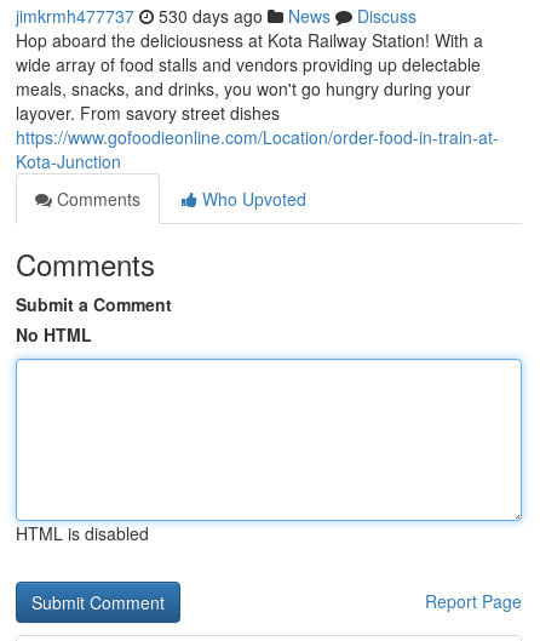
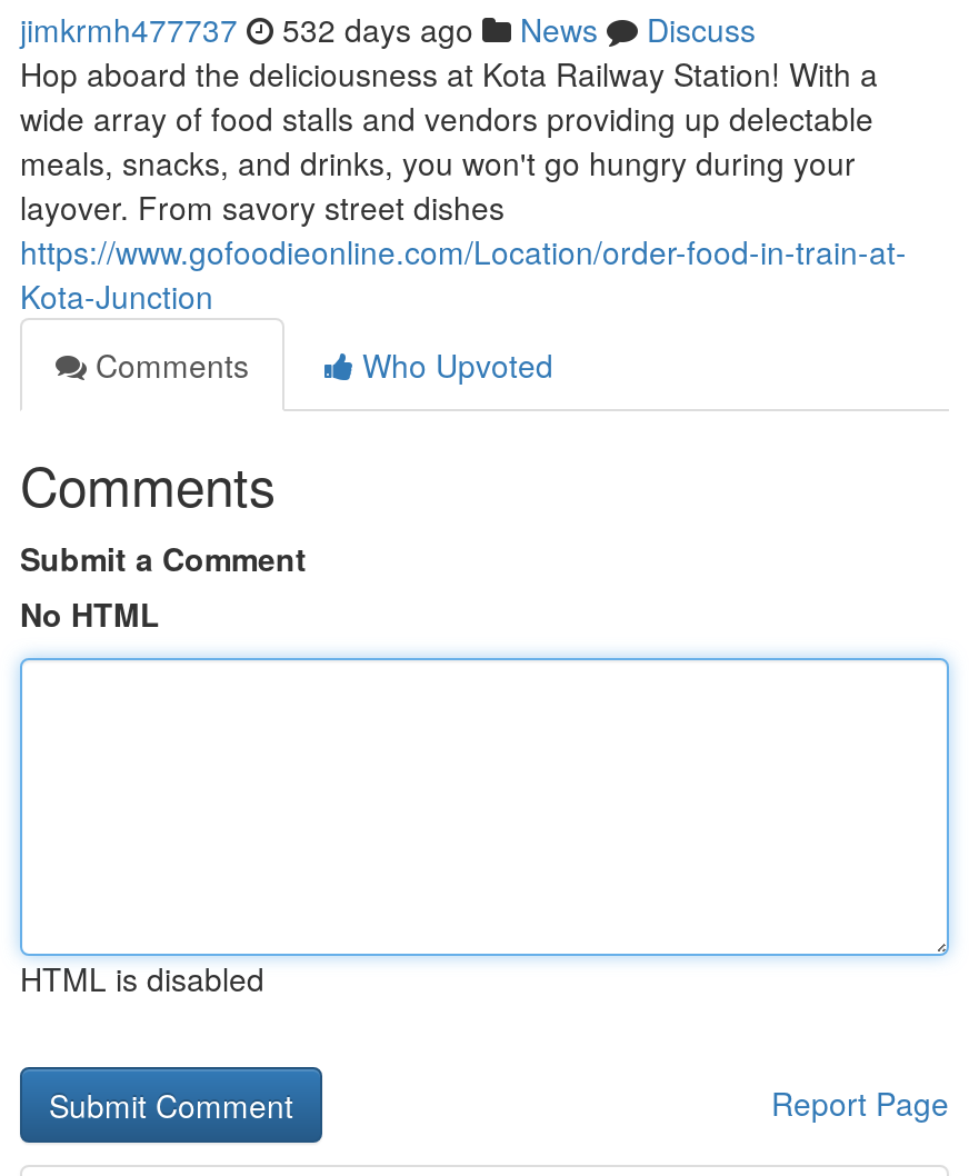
[16,4,417,28] jimkrmh477737 530 days ago News Discuss -> [20,7,756,51] jimkrmh477737 532 days ago News Discuss

